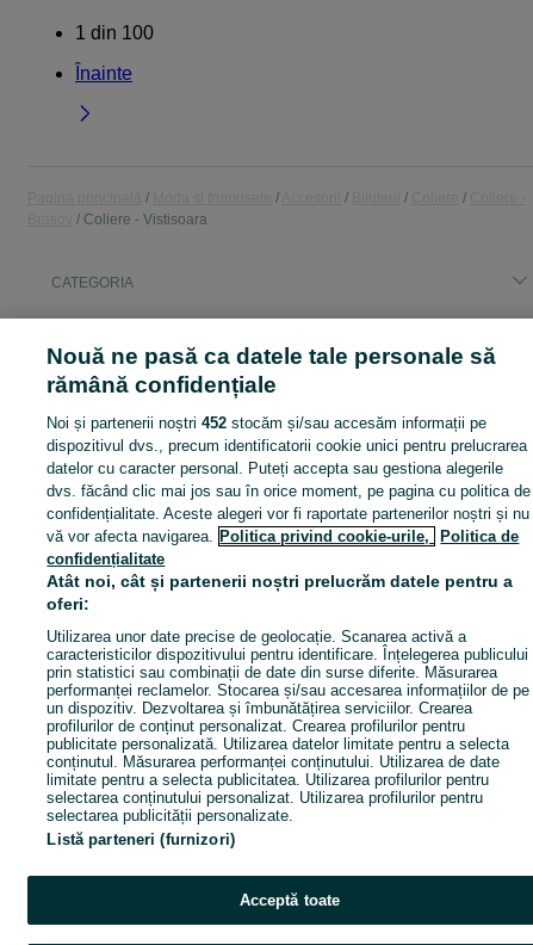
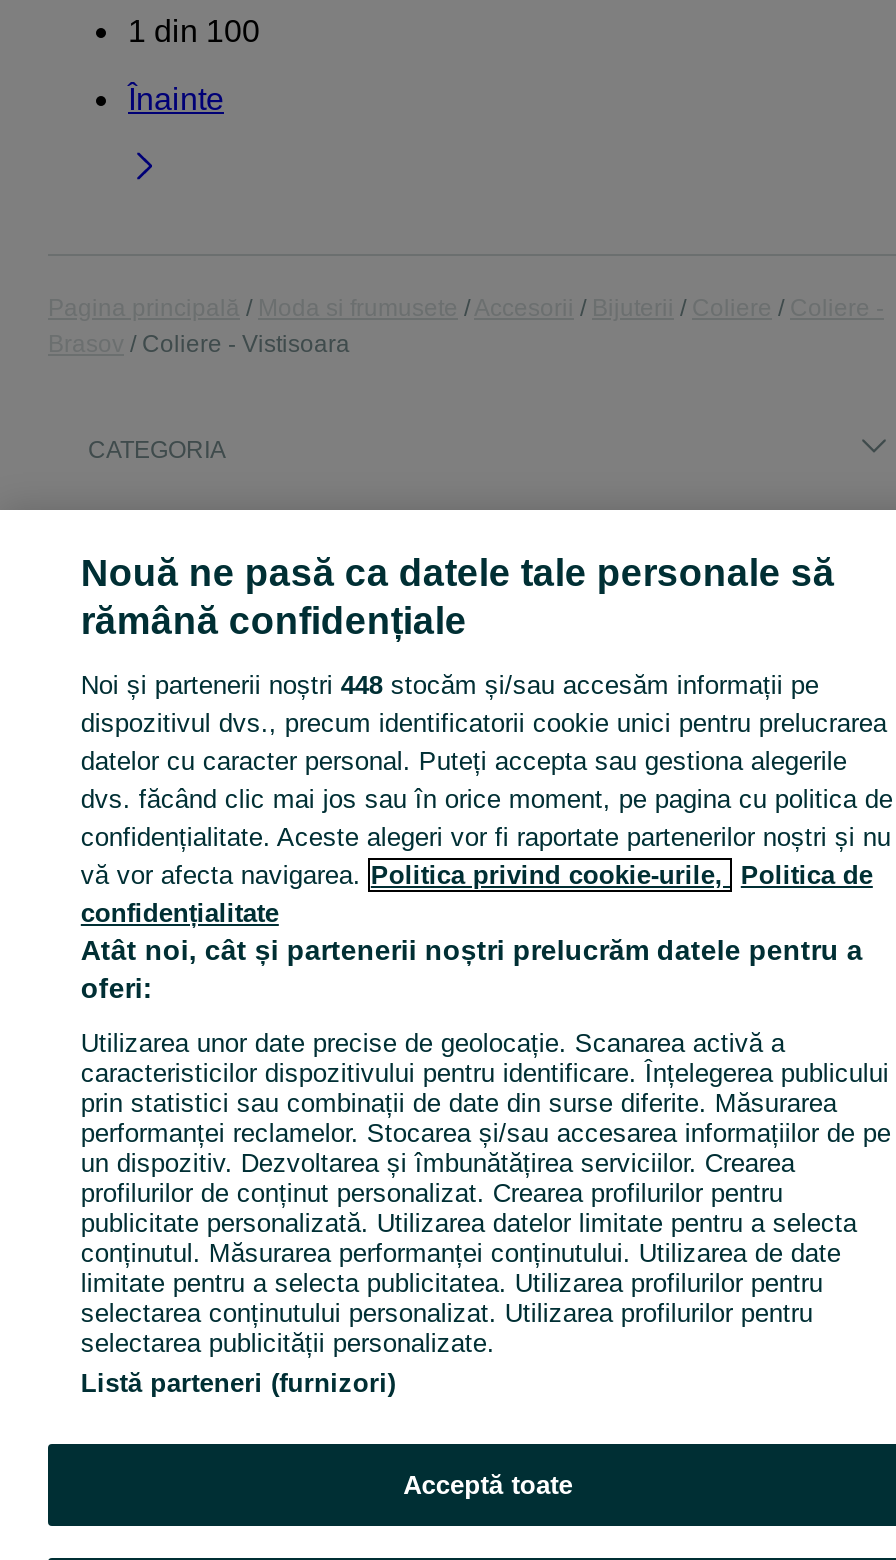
[47,414,487,432] Noi și partenerii noștri 452 stocăm și/sau accesăm informații pe -> [81,670,819,700] Noi și partenerii noștri 448 stocăm și/sau accesăm informații pe

